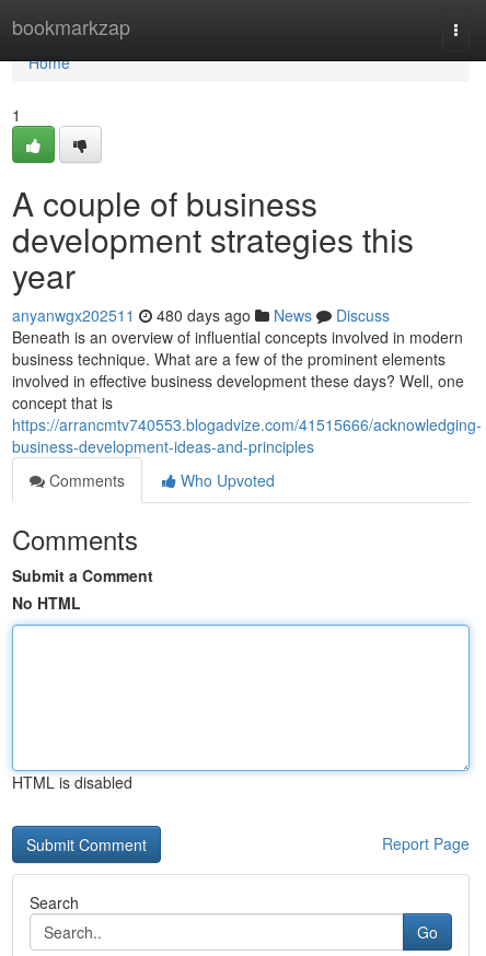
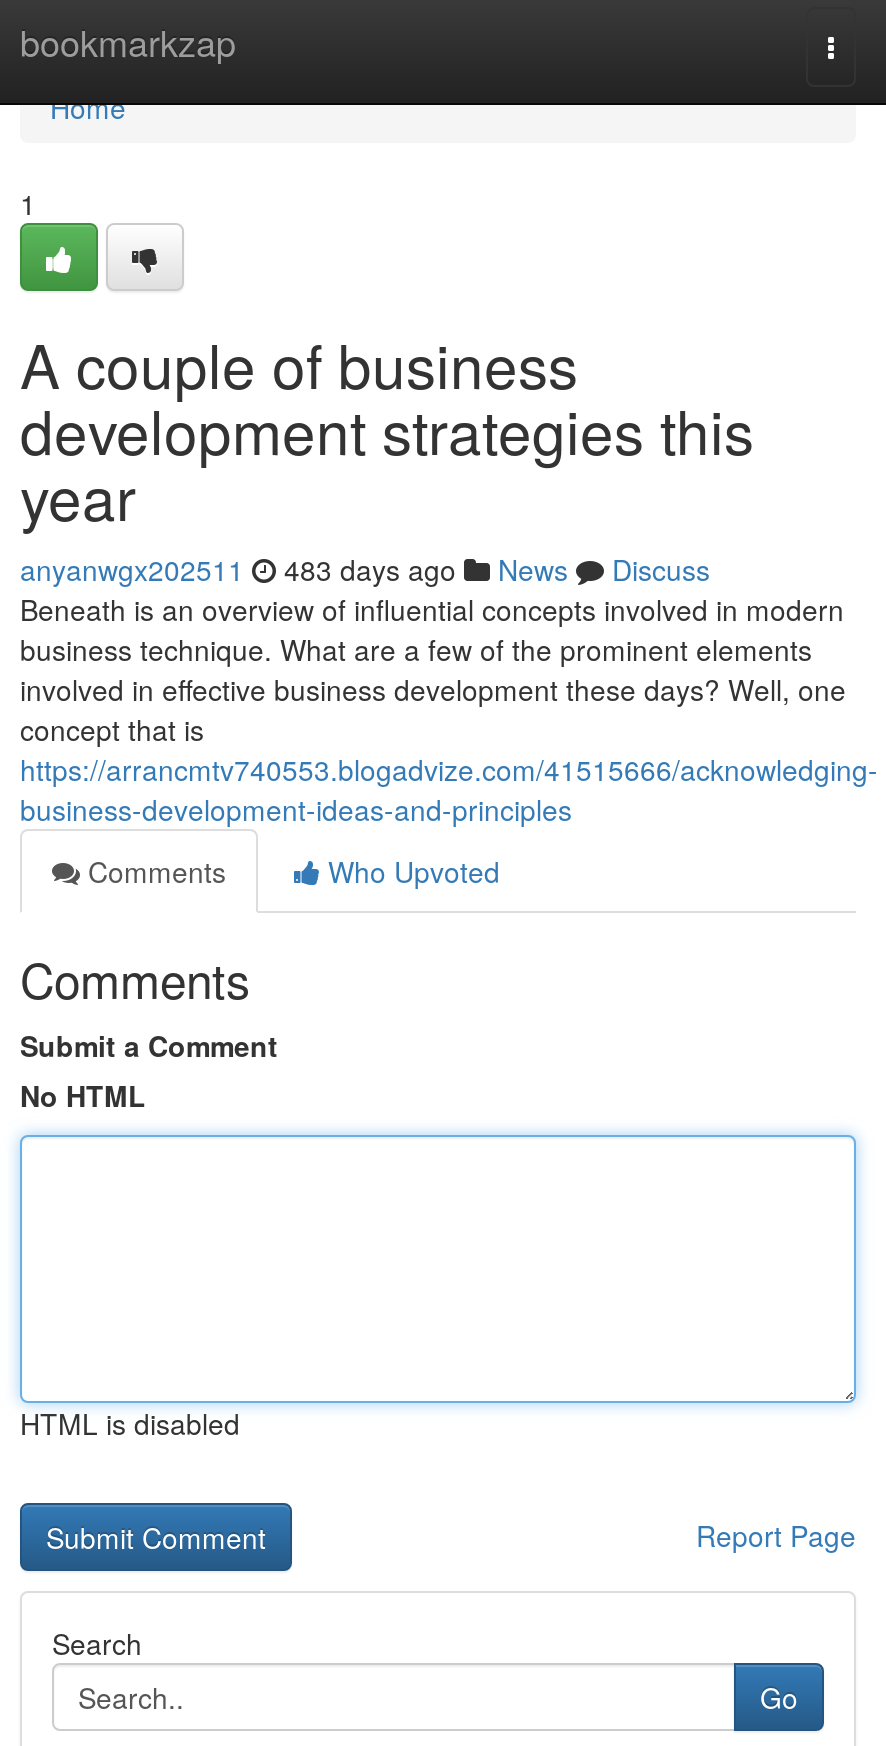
[12,304,390,326] anyanwgx202511 480 days ago News Discuss -> [20,549,710,589] anyanwgx202511 483 days ago News Discuss

